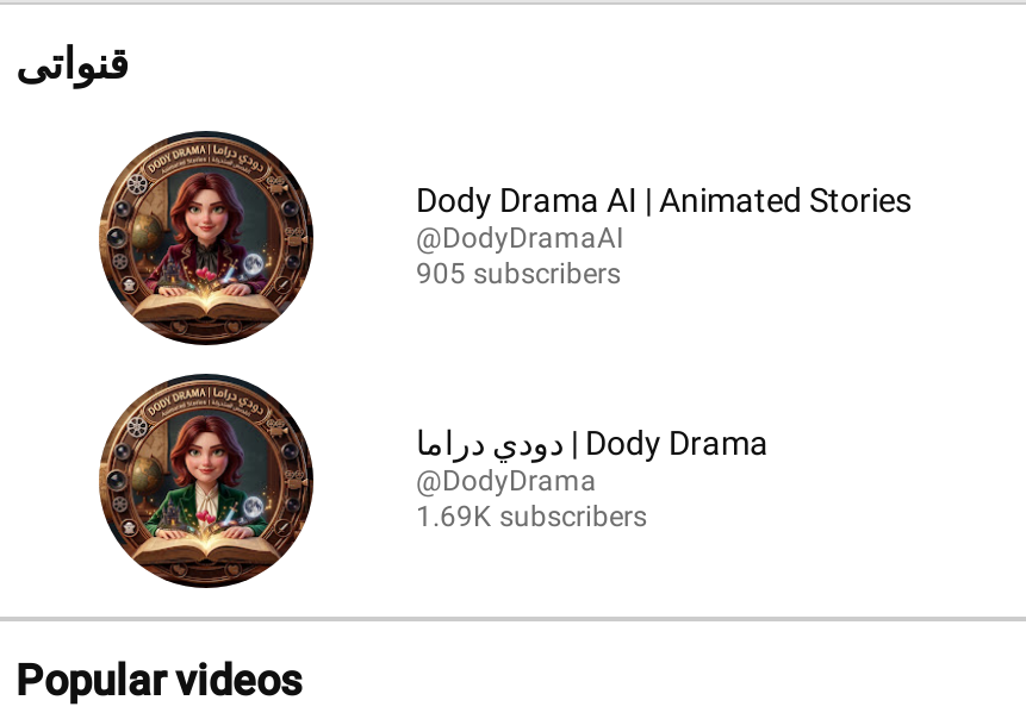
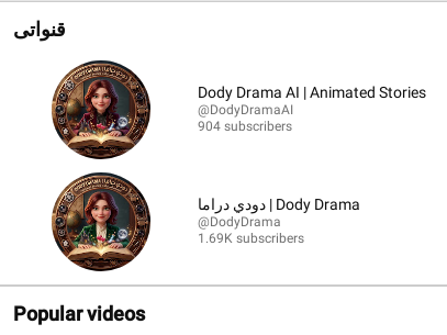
[416,257,621,290] 905 subscribers -> [198,119,292,134] 904 subscribers

